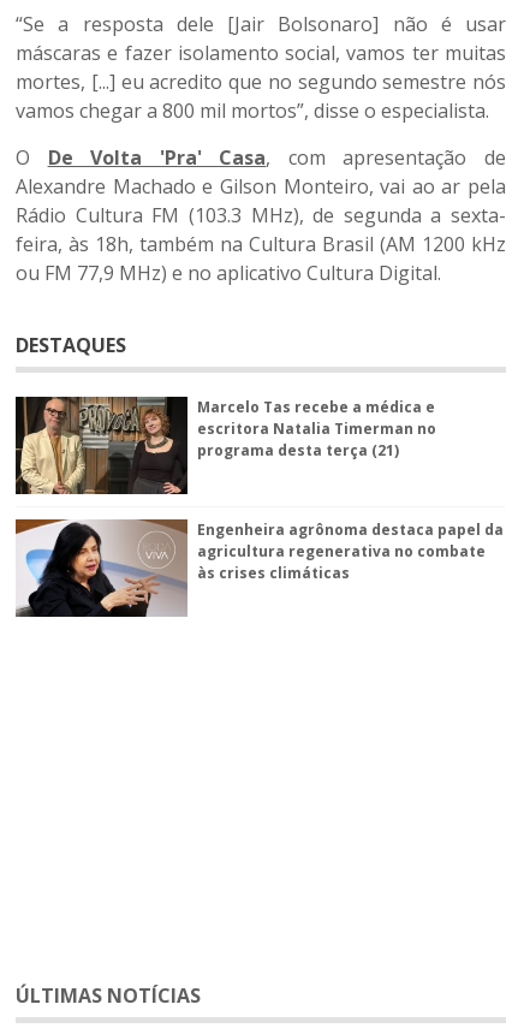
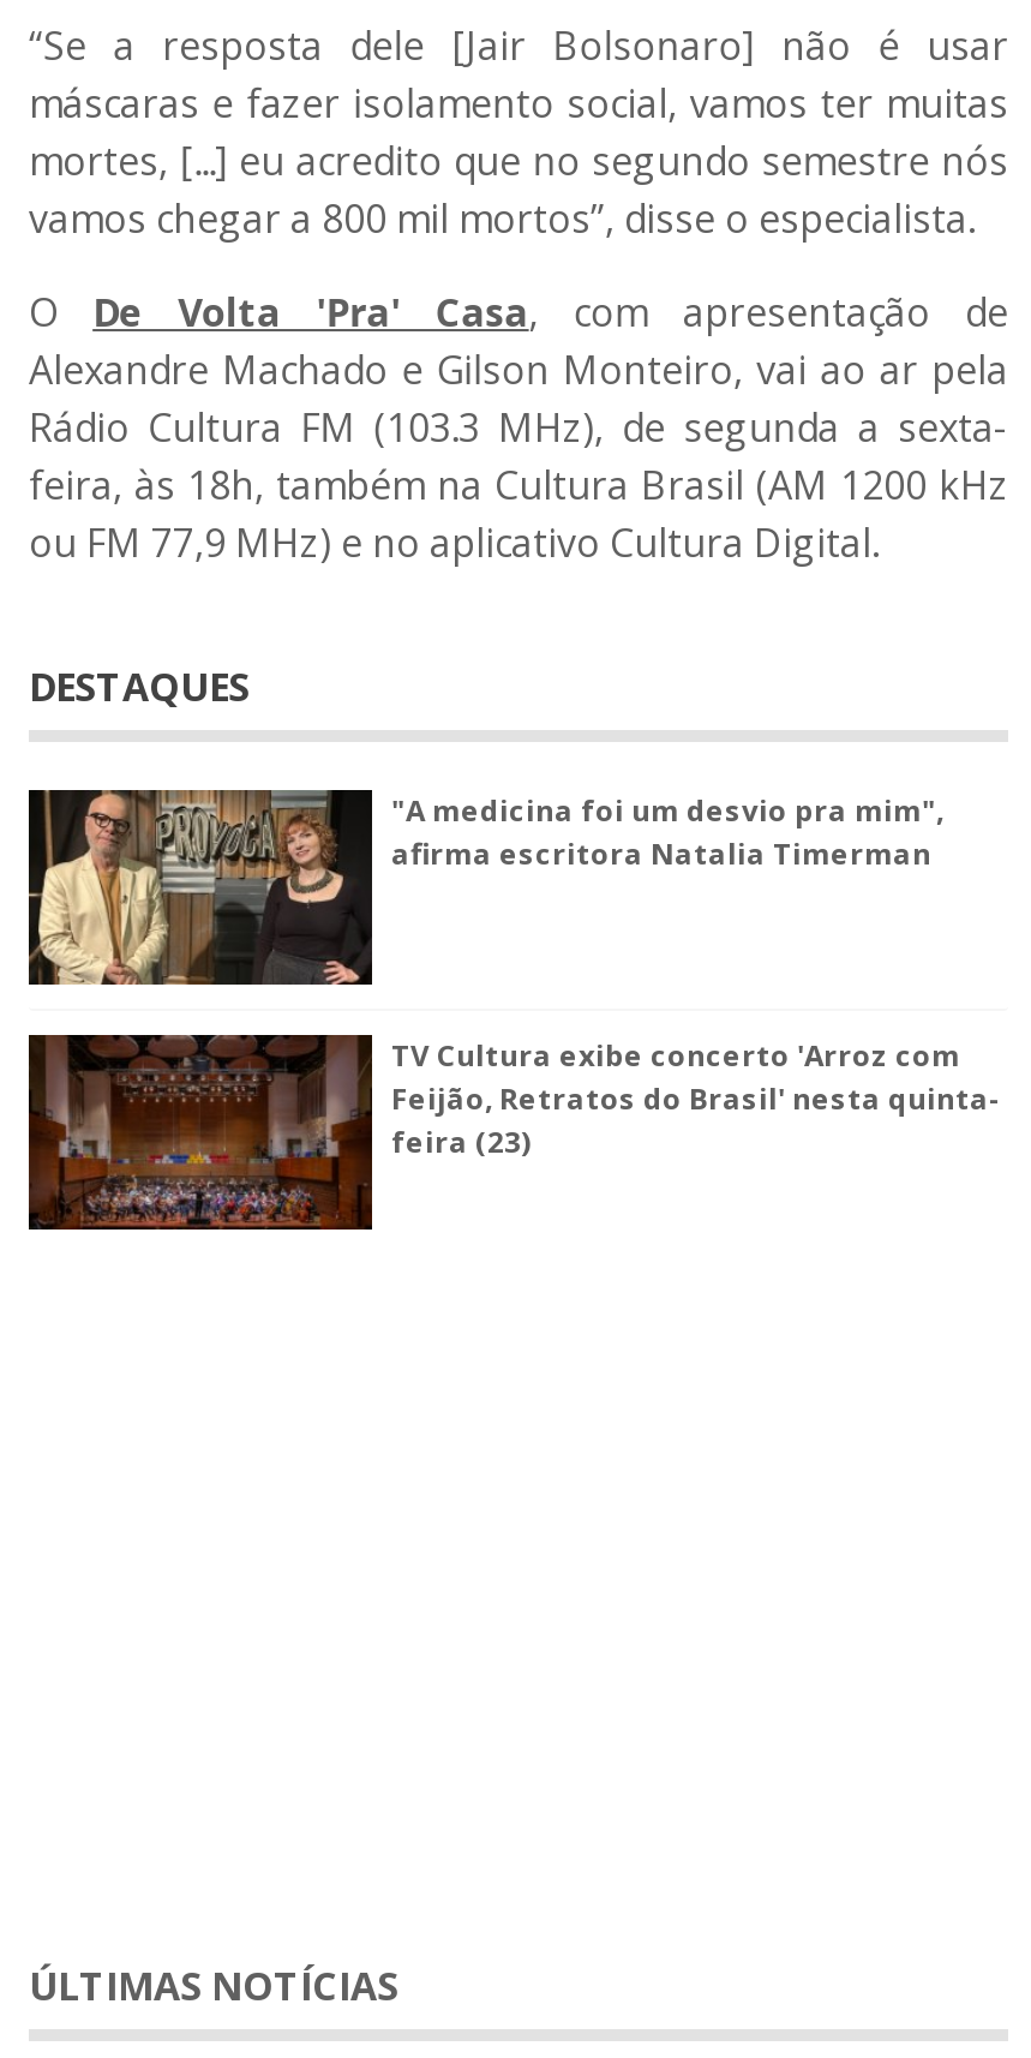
[197,397,436,461] Marcelo Tas recebe a médica e | escritora Natalia Timerman no | programa desta terça (21) -> [391,791,943,875] "A medicina foi um desvio pra mim", | afirma escritora Natalia Timerman
[14,518,504,618] [image] | Engenheira agrônoma destaca papel da | agricultura regenerativa no combate | às crises climáticas -> [26,1033,1001,1232] [image] | TV Cultura exibe concerto 'Arroz com | Feijão, Retratos do Brasil' nesta quinta- | feira (23)

